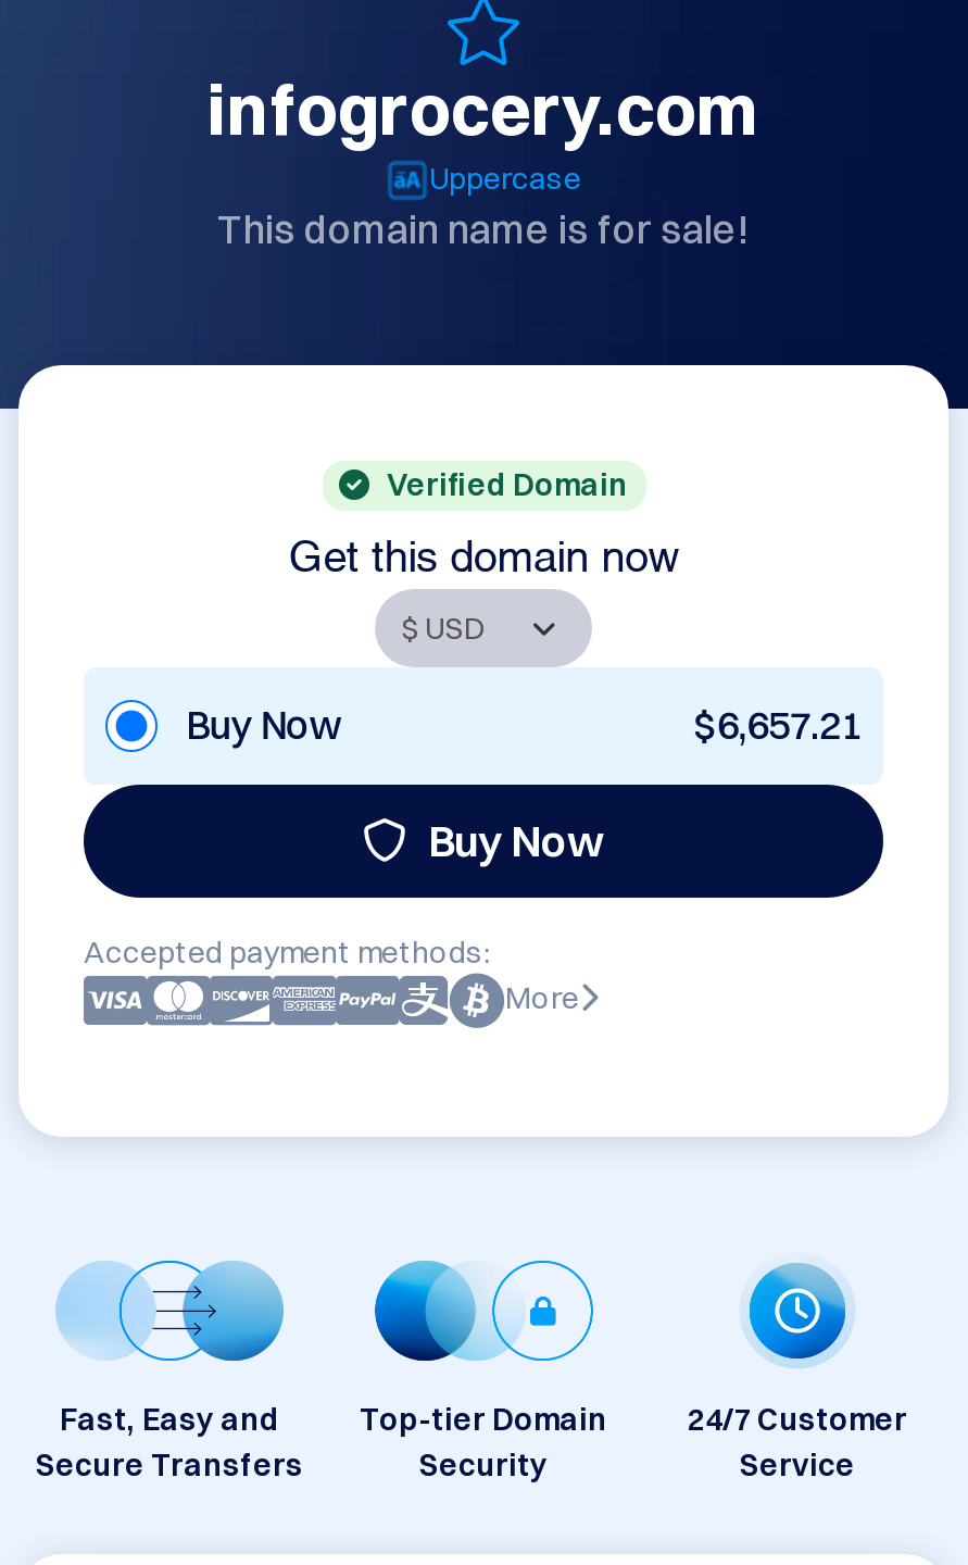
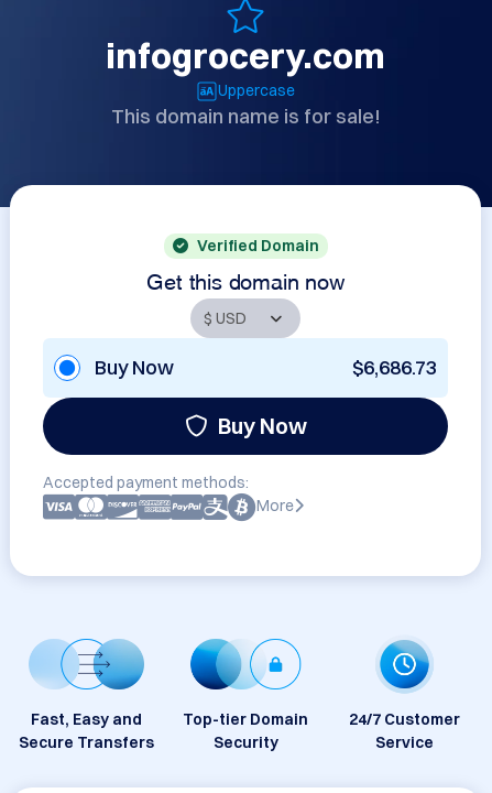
[693,700,862,750] $6,657.21 -> [352,355,437,380] $6,686.73

